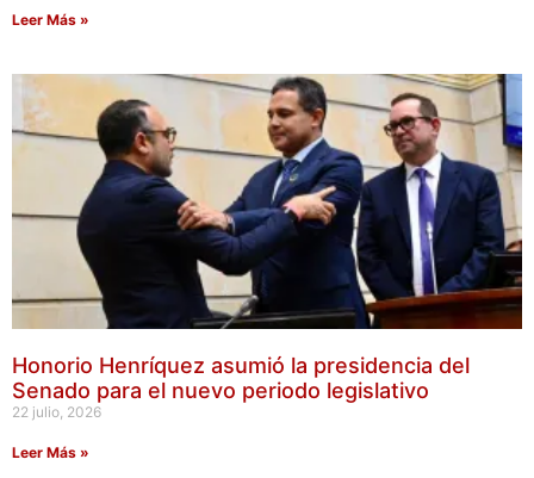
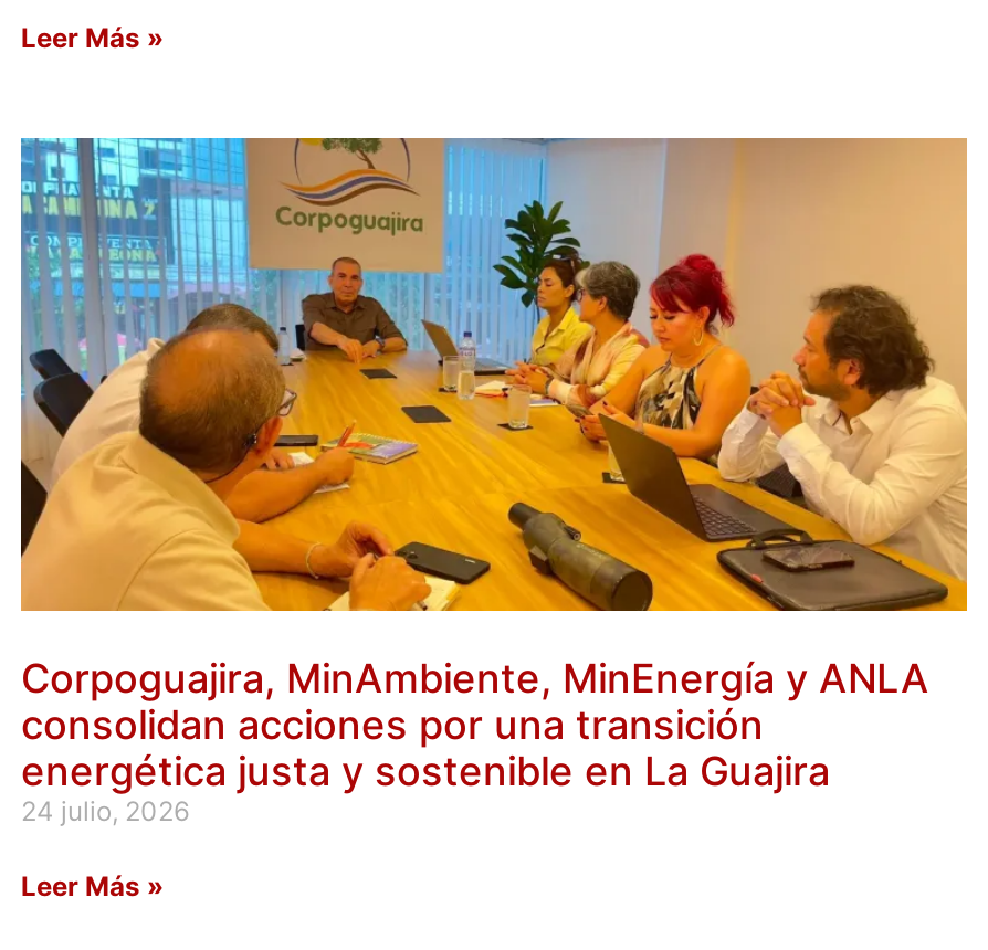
[12,73,523,421] [image] | Honorio Henríquez asumió la presidencia del | Senado para el nuevo periodo legislativo | 22 julio, 2026 -> [19,136,969,828] [image] | Corpoguajira, MinAmbiente, MinEnergía y ANLA | consolidan acciones por una transición | energética justa y sostenible en La Guajira | 24 julio, 2026

